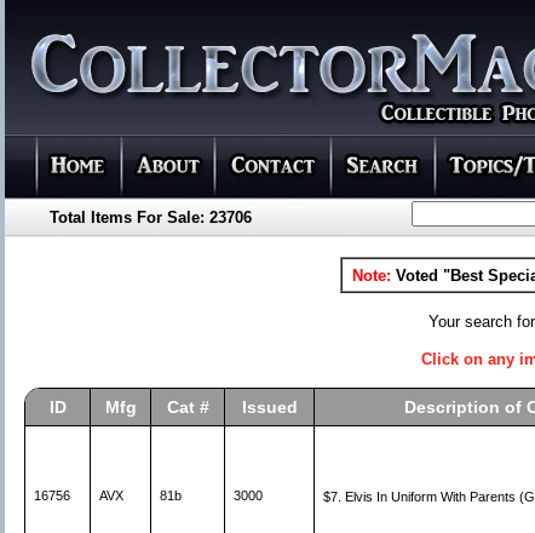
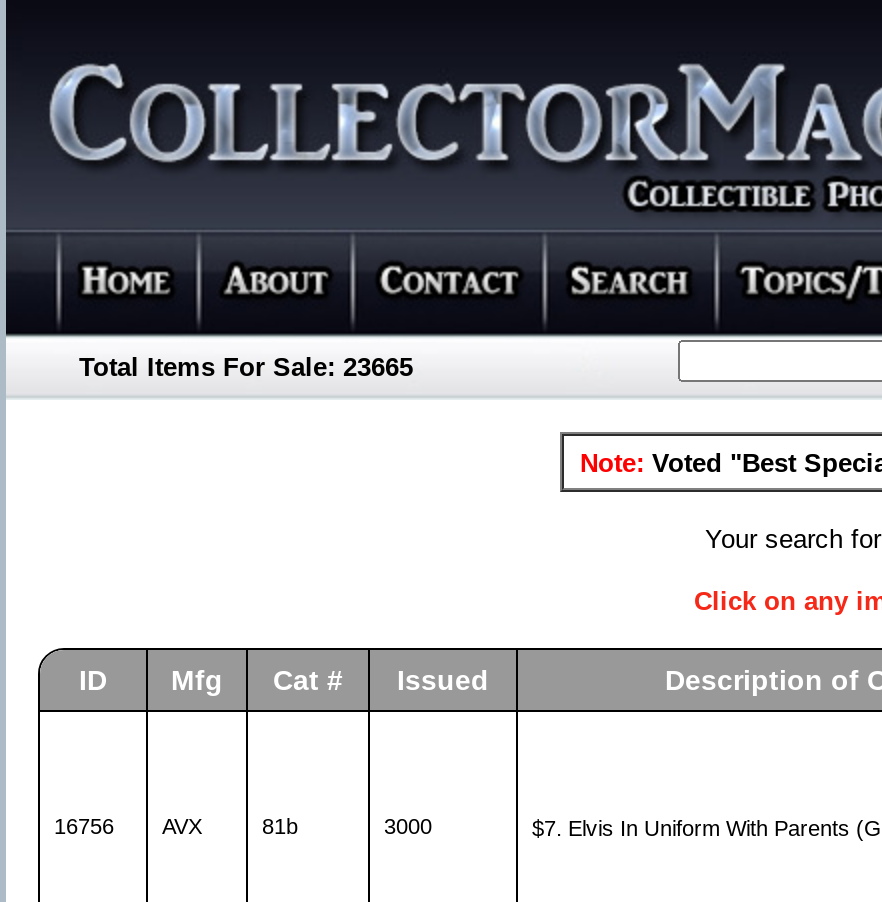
[49,208,251,227] Total Items For Sale: 23706 -> [79,352,413,382] Total Items For Sale: 23665

